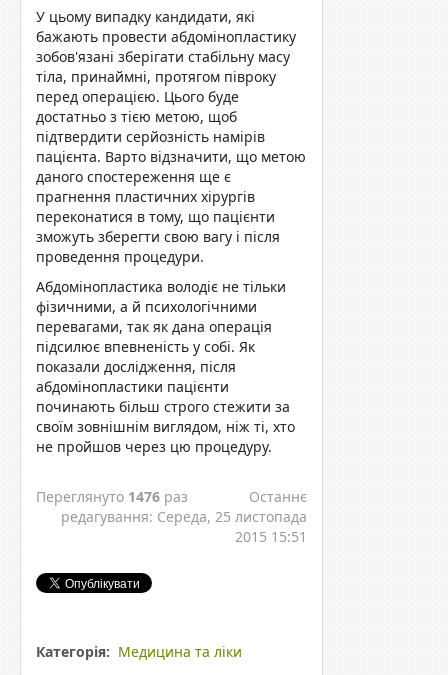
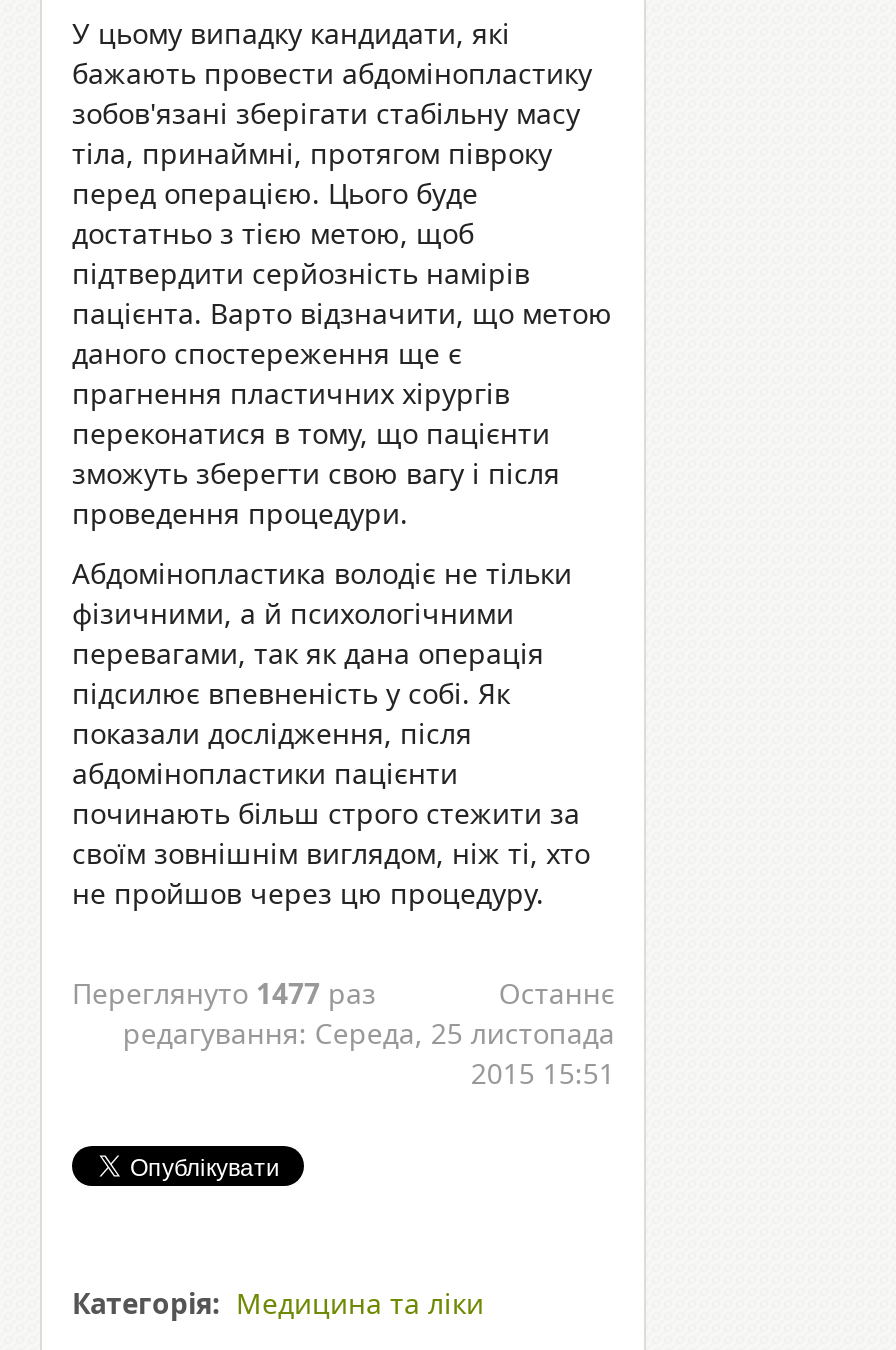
[36,487,188,506] Переглянуто 1476 раз -> [72,973,376,1011] Переглянуто 1477 раз

